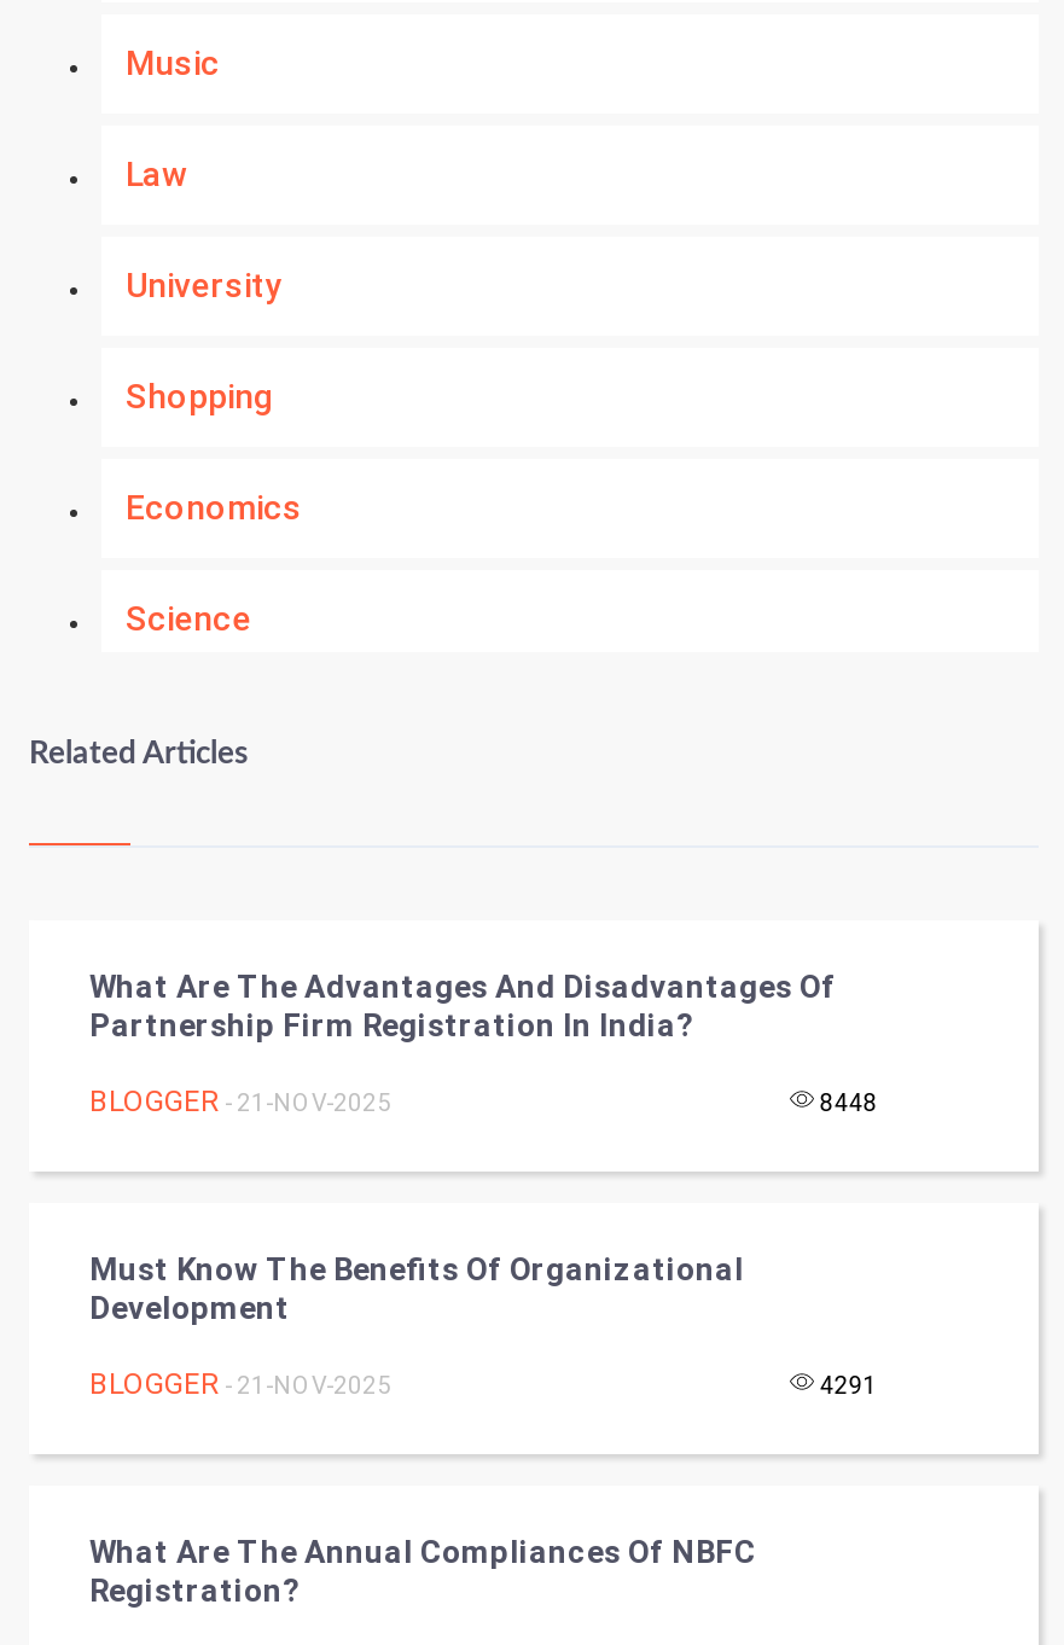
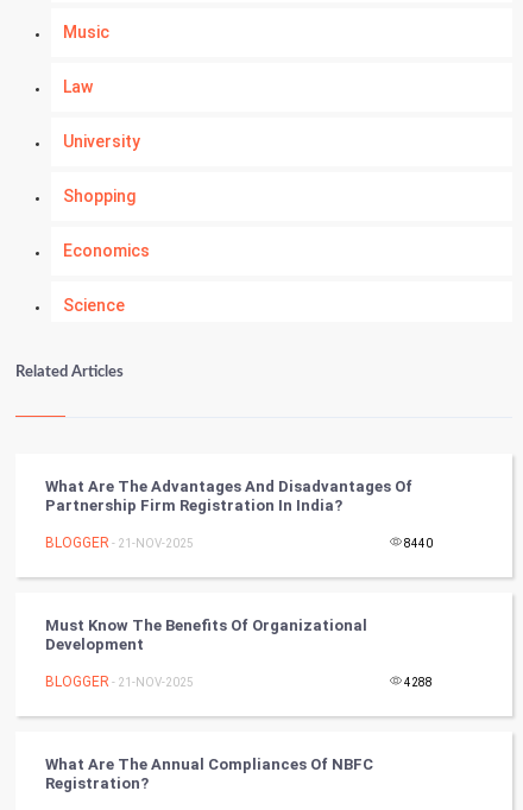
[814,1089,877,1116] 8448 -> [402,537,433,550] 8440
[814,1372,877,1398] 4291 -> [402,676,433,689] 4288

